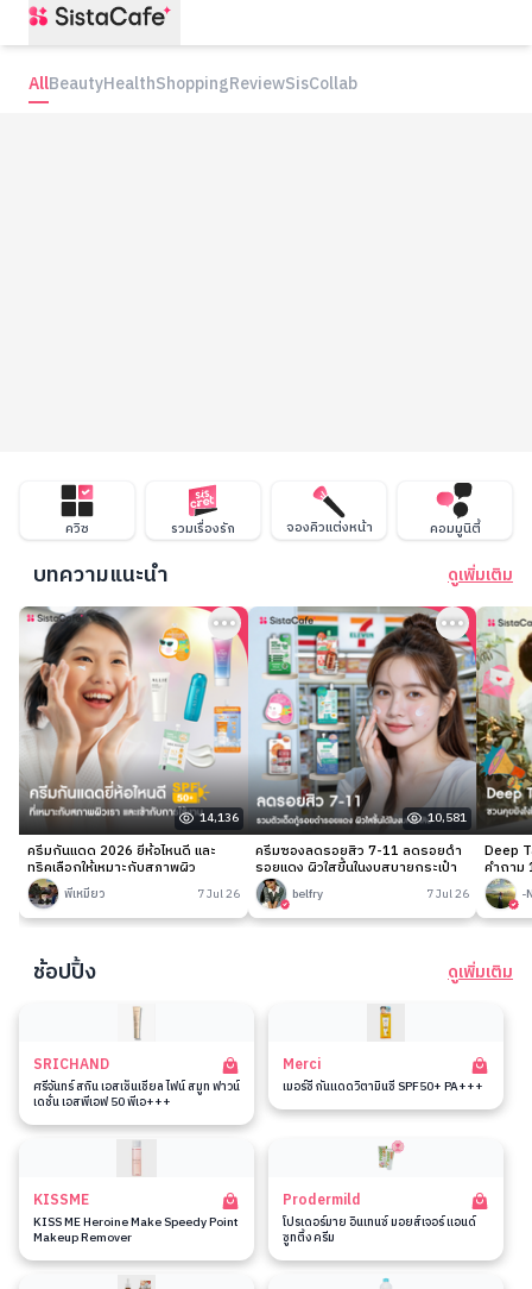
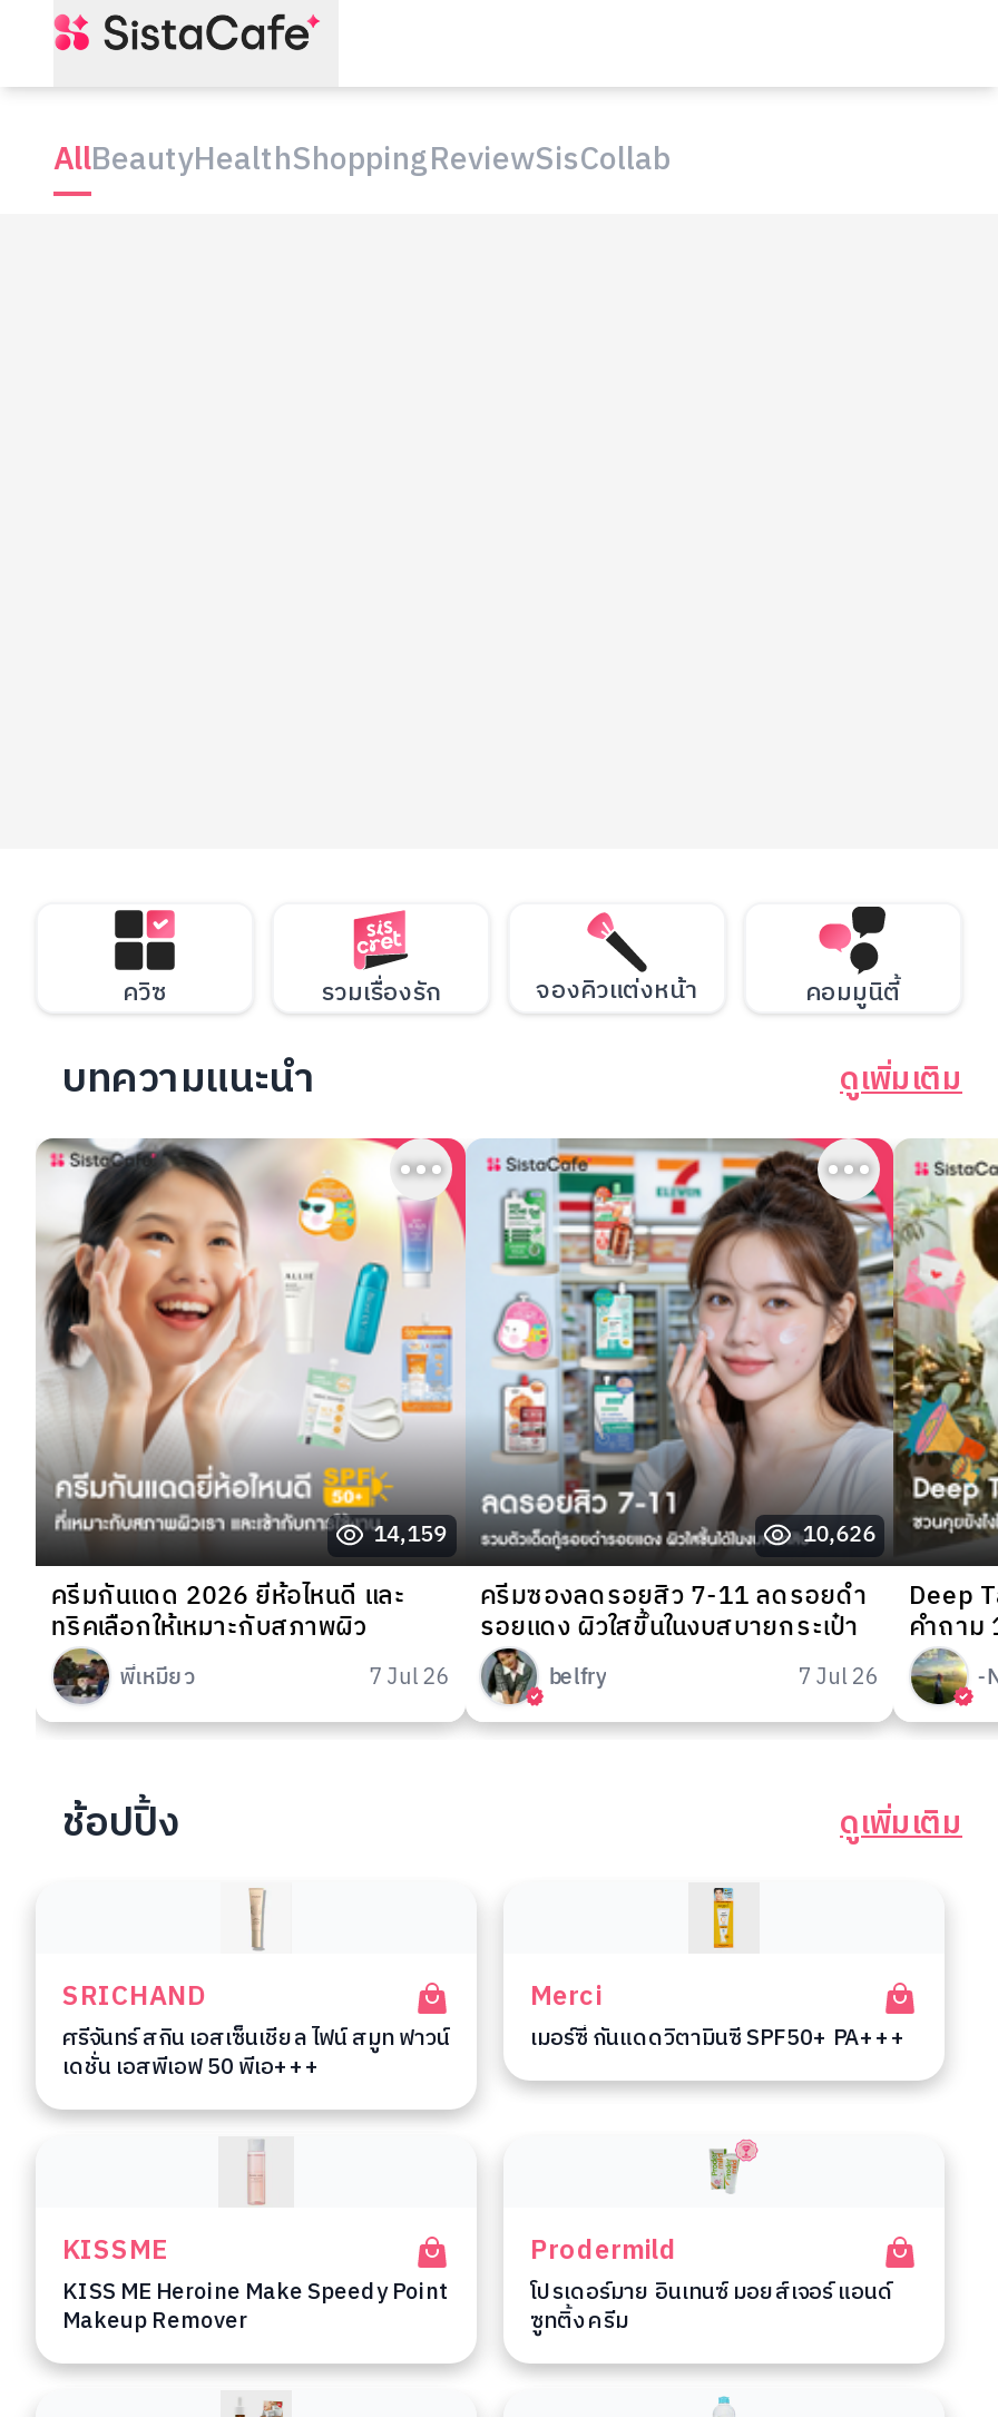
[199,809,238,828] 14,136 -> [373,1518,447,1554] 14,159
[428,809,467,828] 10,581 -> [802,1518,876,1554] 10,626

